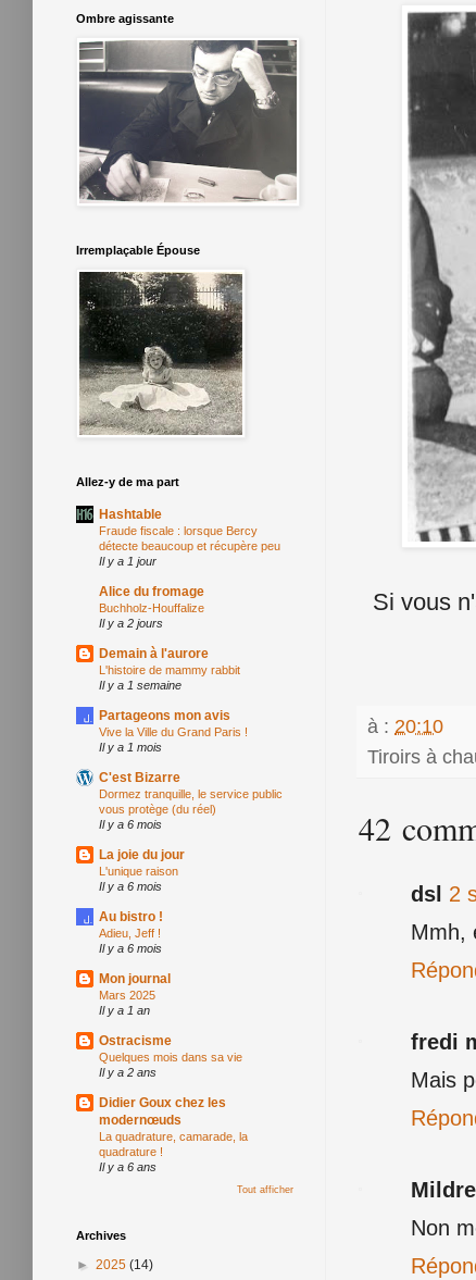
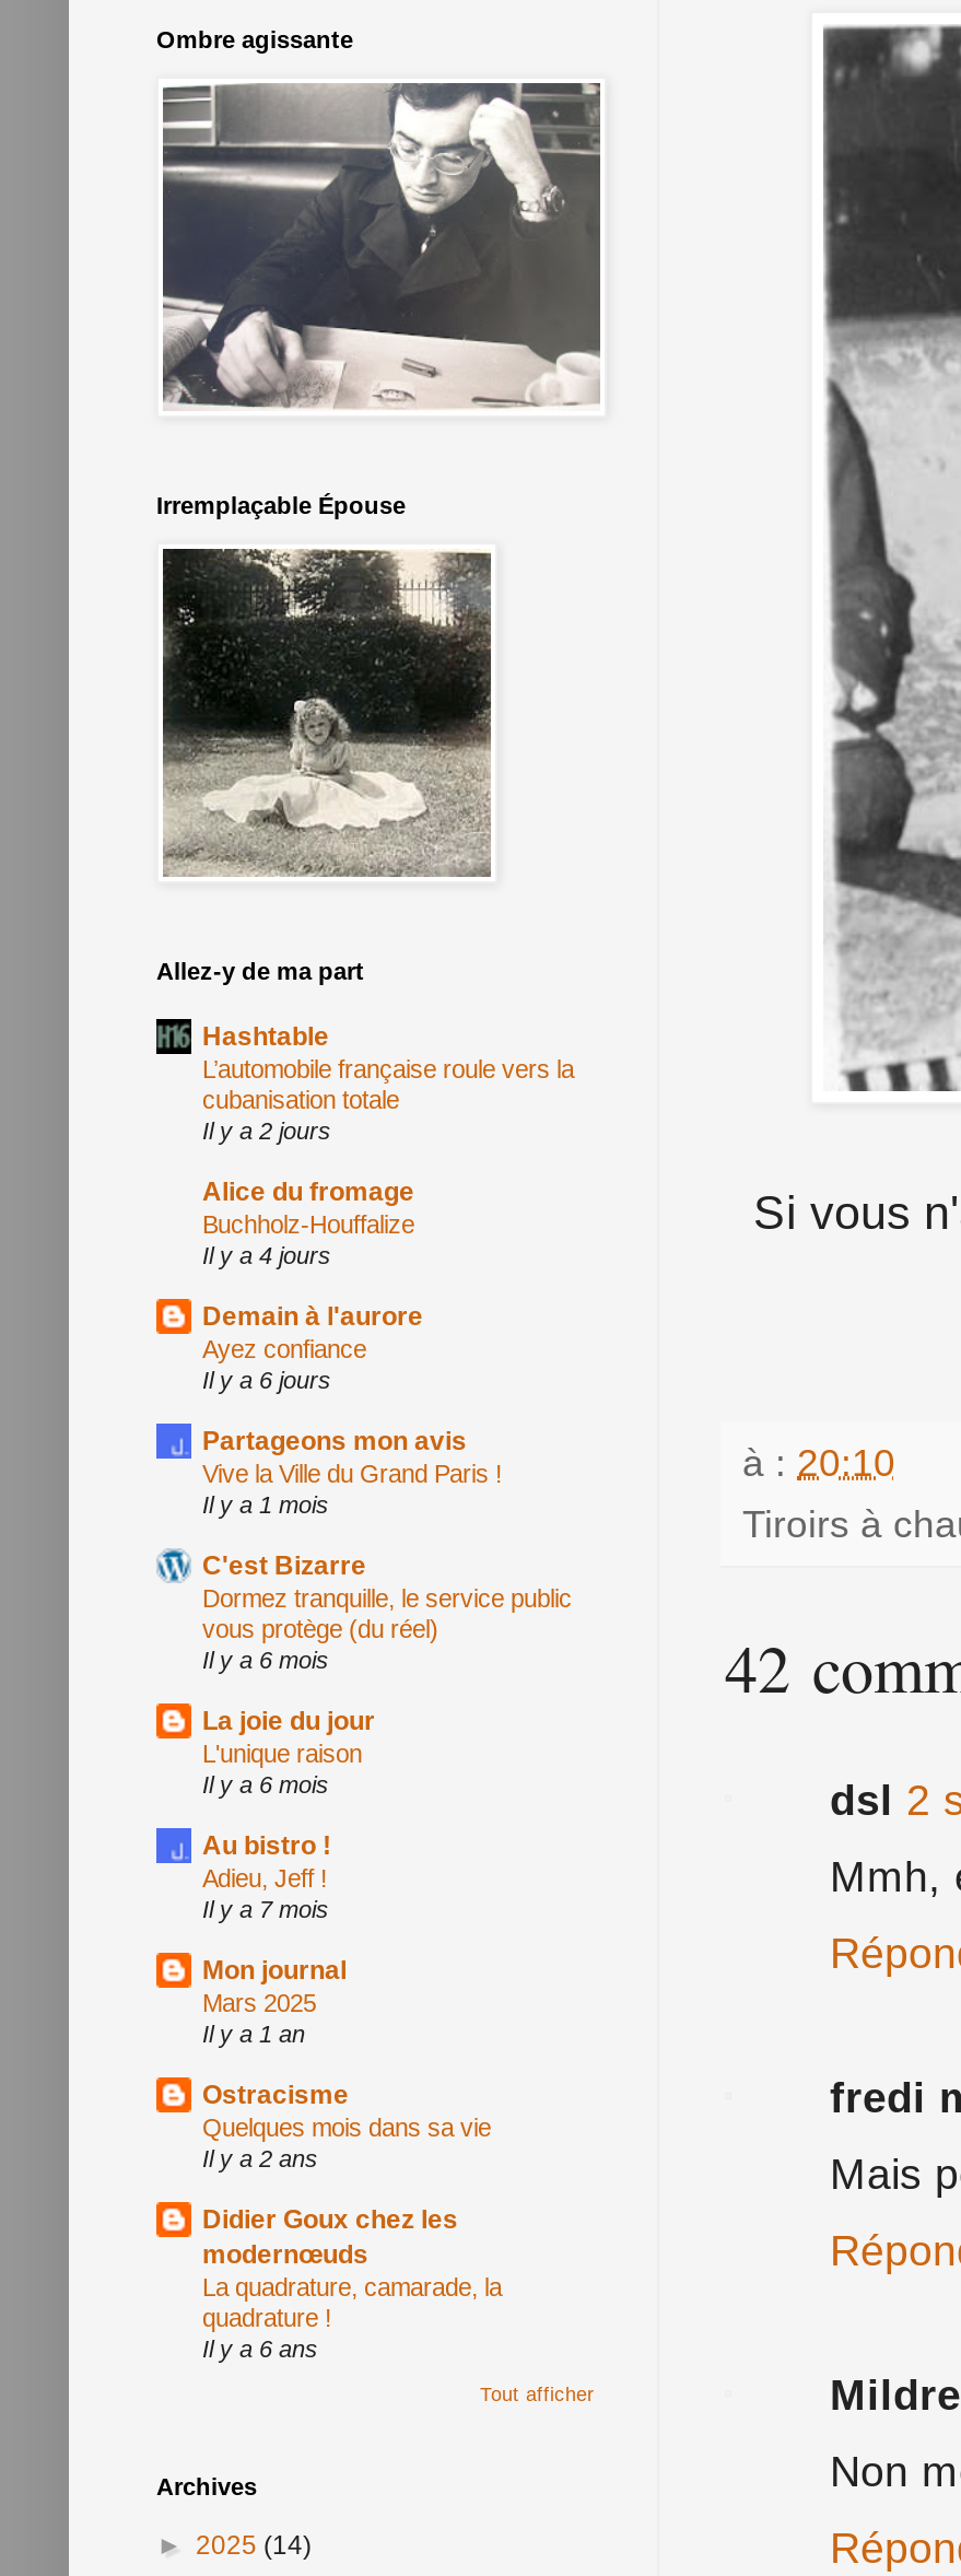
[99,525,280,568] Fraude fiscale : lorsque Bercy | détecte beaucoup et récupère peu | Il y a 1 jour -> [202,1057,574,1145] L’automobile française roule vers la | cubanisation totale | Il y a 2 jours
[99,617,163,630] Il y a 2 jours -> [202,1243,331,1269] Il y a 4 jours
[99,664,240,692] L'histoire de mammy rabbit | Il y a 1 semaine -> [202,1337,366,1394] Ayez confiance | Il y a 6 jours
[99,942,162,955] Il y a 6 mois -> [202,1897,329,1923] Il y a 7 mois

